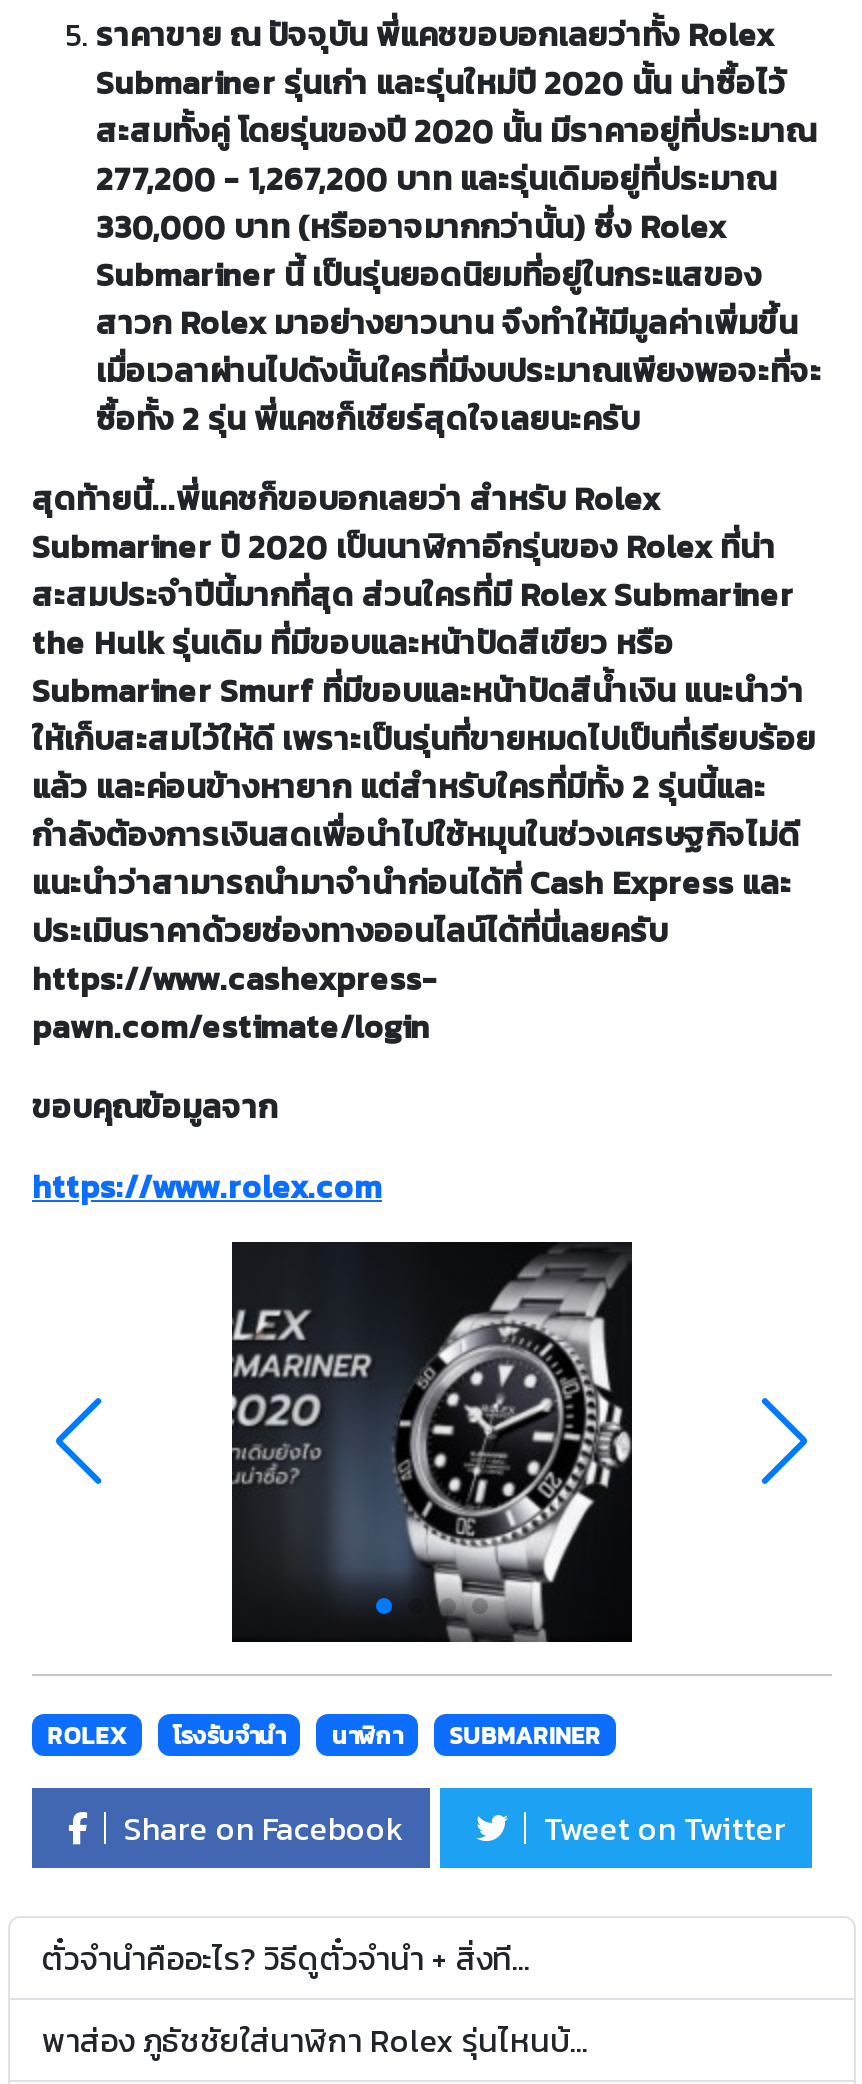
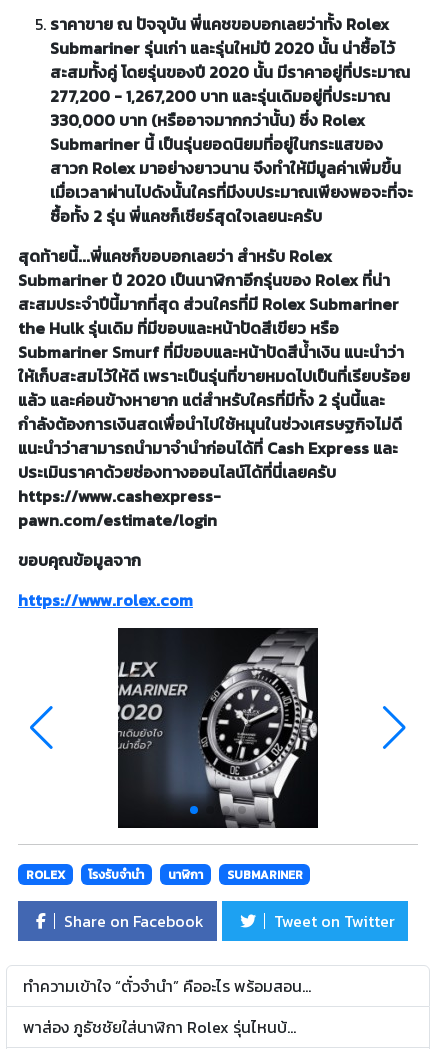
[42,1933,530,1981] ตั๋วจำนำคืออะไร? วิธีดูตั๋วจำนำ + สิ่งที... -> [23,974,311,998] ทำความเข้าใจ “ตั๋วจำนำ” คืออะไร พร้อมสอน...

